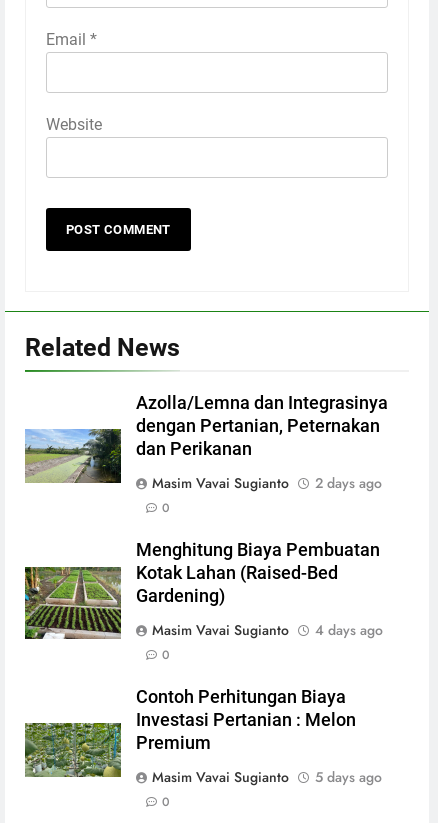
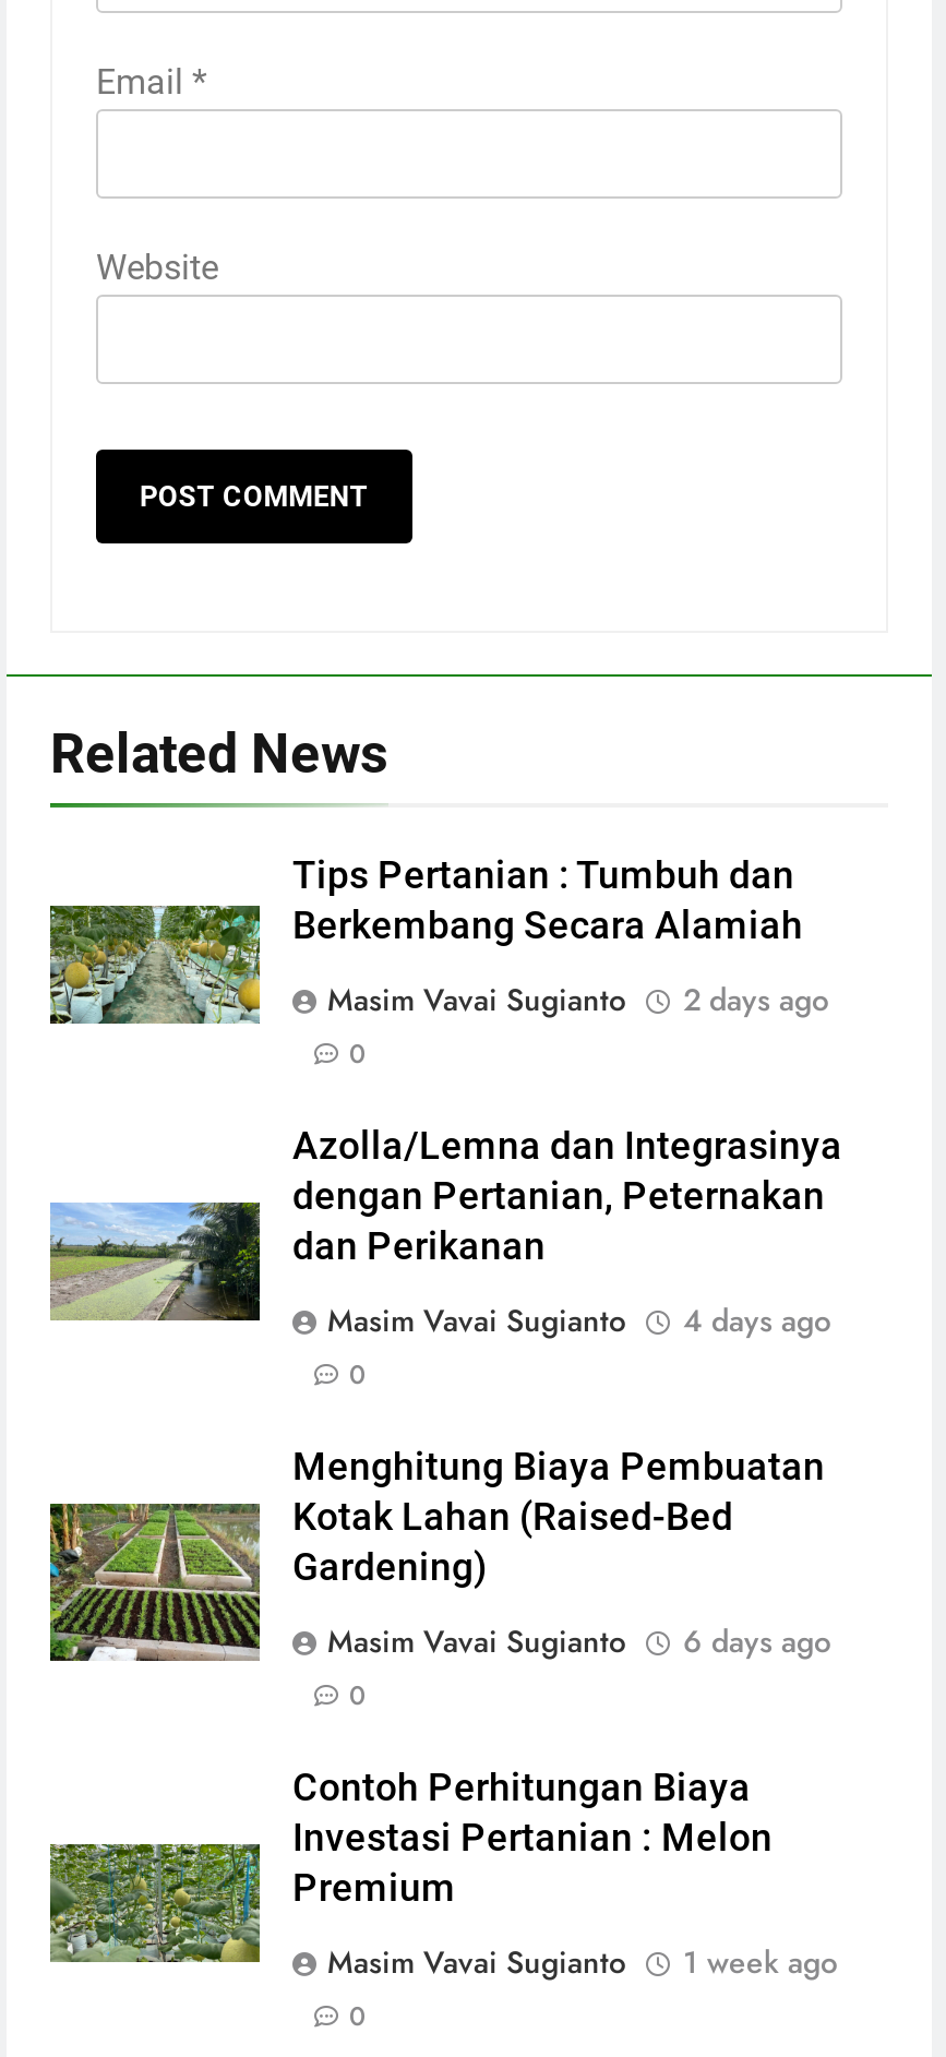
none -> [48,854,829,1074] [image] | Tips Pertanian : Tumbuh dan | Berkembang Secara Alamiah | Masim Vavai Sugianto | 2 days ago | 0
[152,473,382,493] Masim Vavai Sugianto 2 days ago -> [327,1299,831,1343] Masim Vavai Sugianto 4 days ago
[152,620,383,640] Masim Vavai Sugianto 4 days ago -> [327,1620,831,1664] Masim Vavai Sugianto 6 days ago
[152,767,382,787] Masim Vavai Sugianto 5 days ago -> [327,1941,838,1985] Masim Vavai Sugianto 1 week ago

